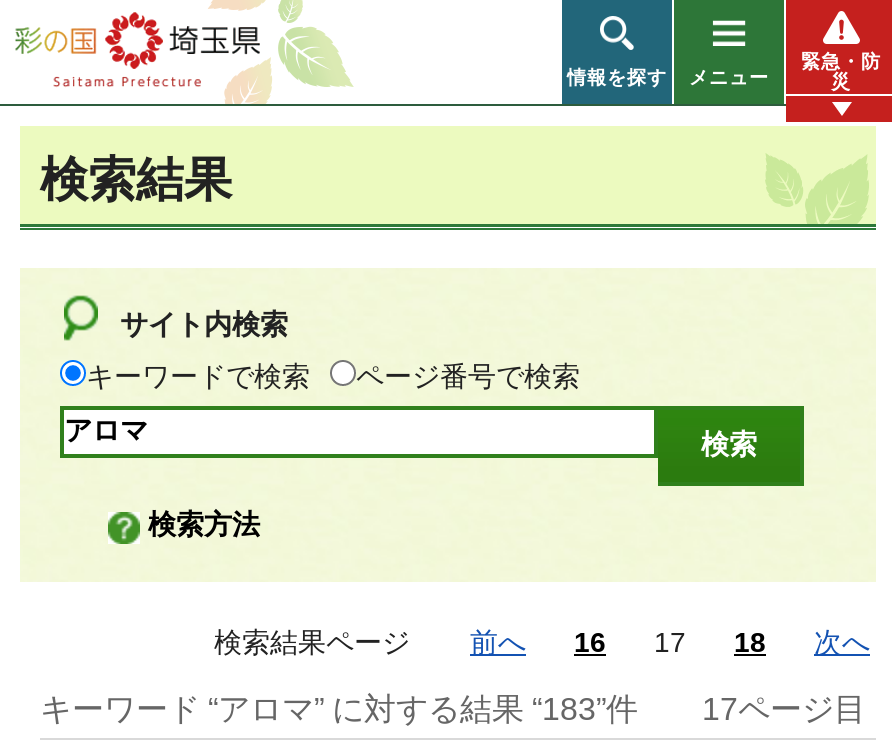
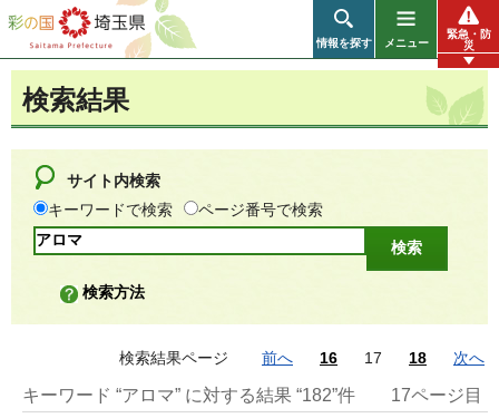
[40,692,638,726] キーワード “アロマ” に対する結果 “183”件 -> [22,386,355,405] キーワード “アロマ” に対する結果 “182”件

